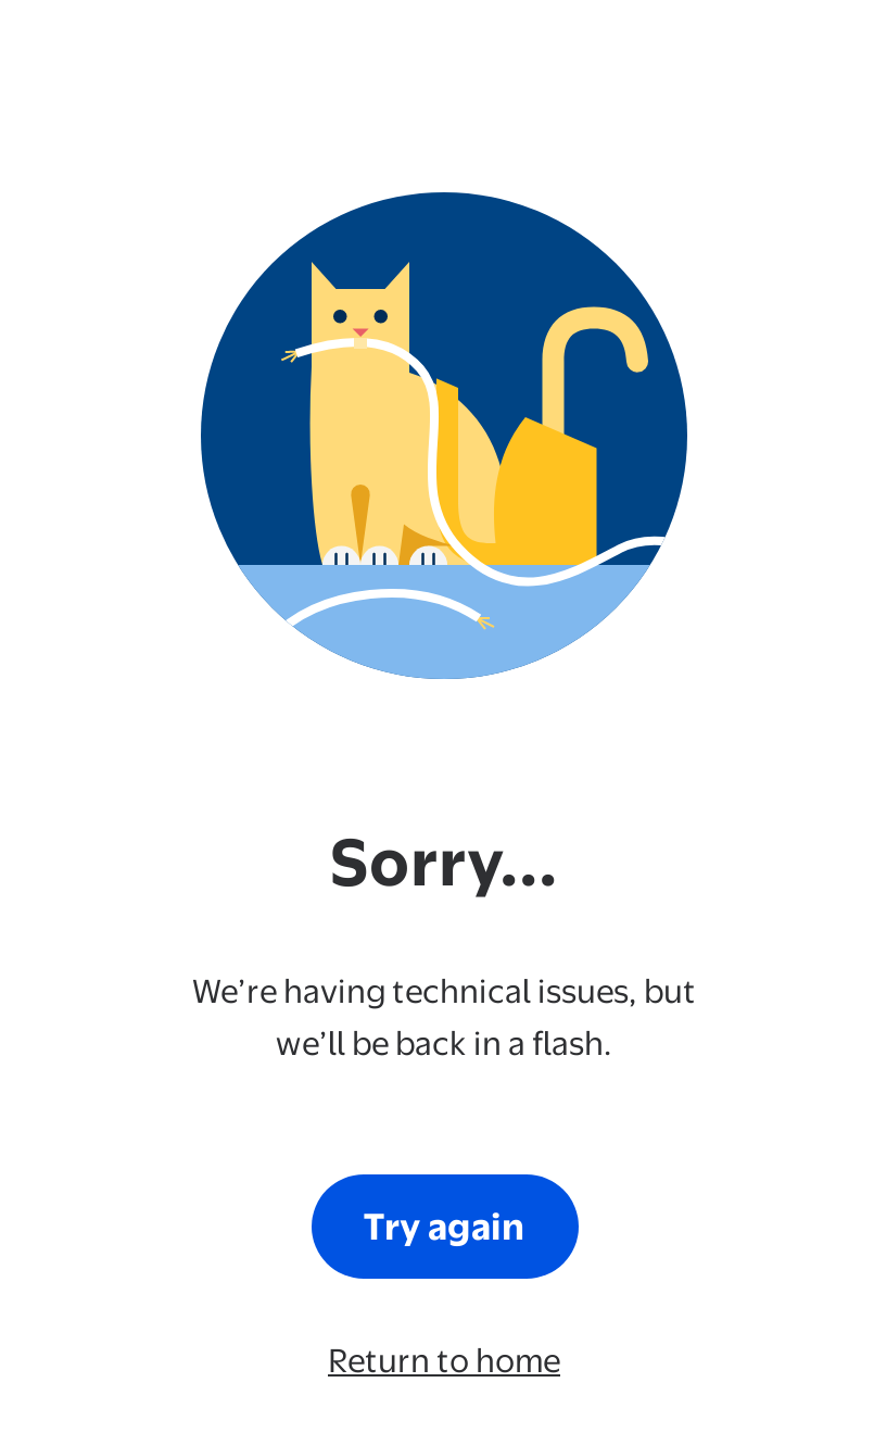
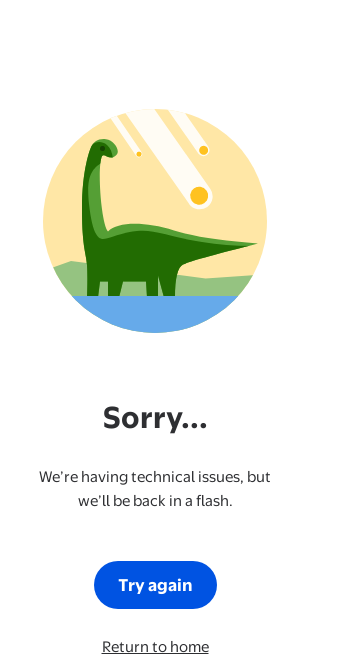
[199,190,689,631] [image] -> [43,109,267,310] [image]

